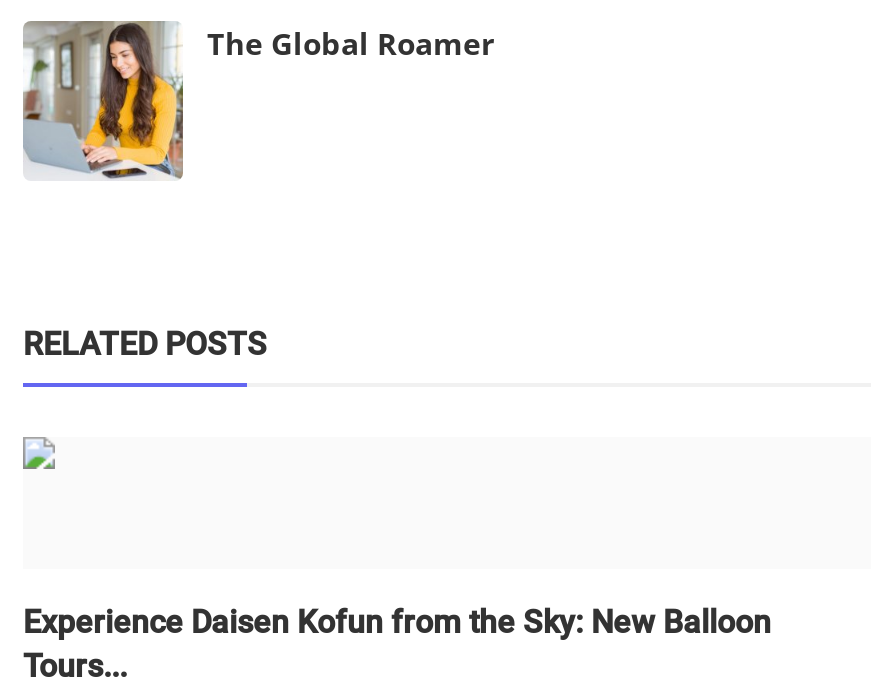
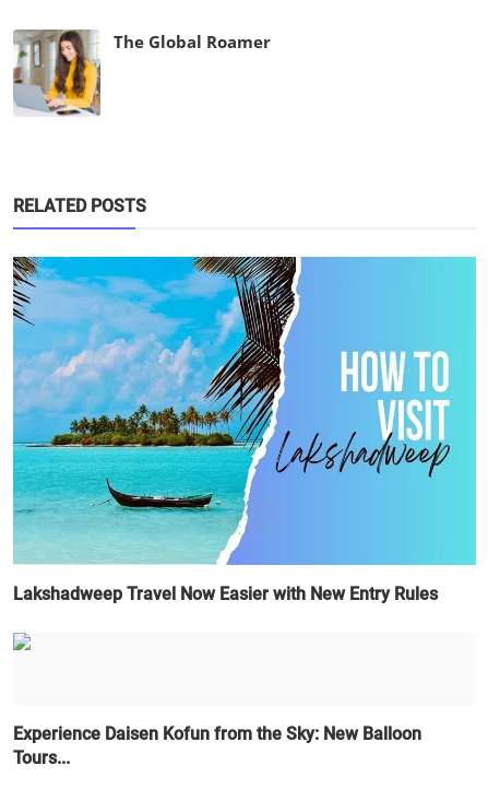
none -> [12,256,477,605] [image] | Lakshadweep Travel Now Easier with New Entry Rules

